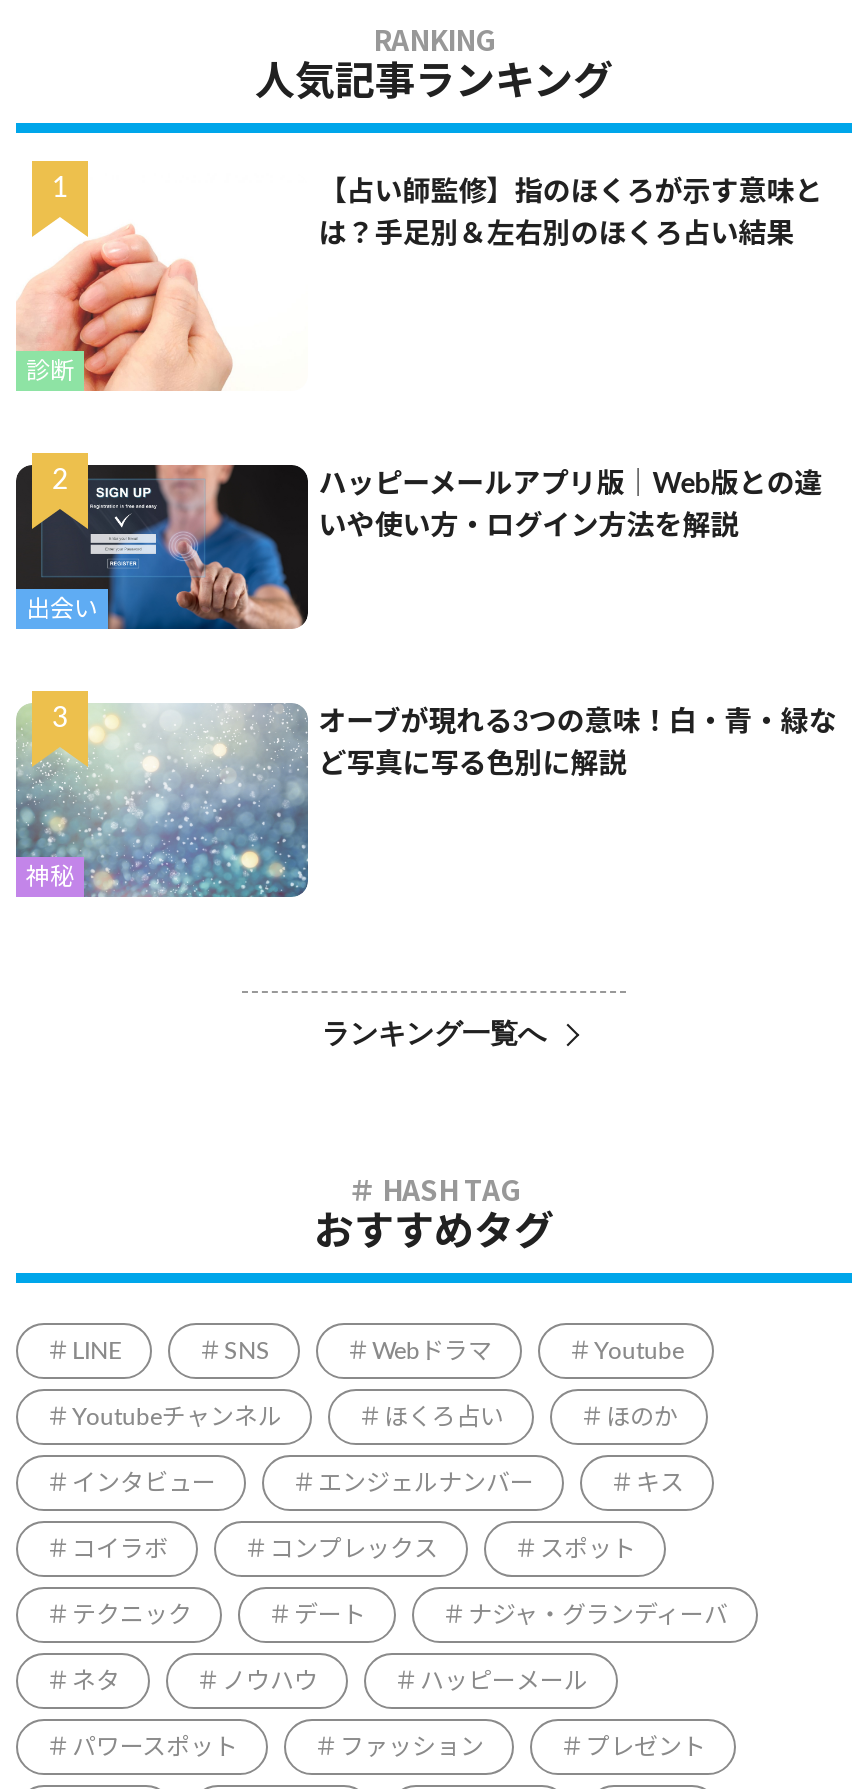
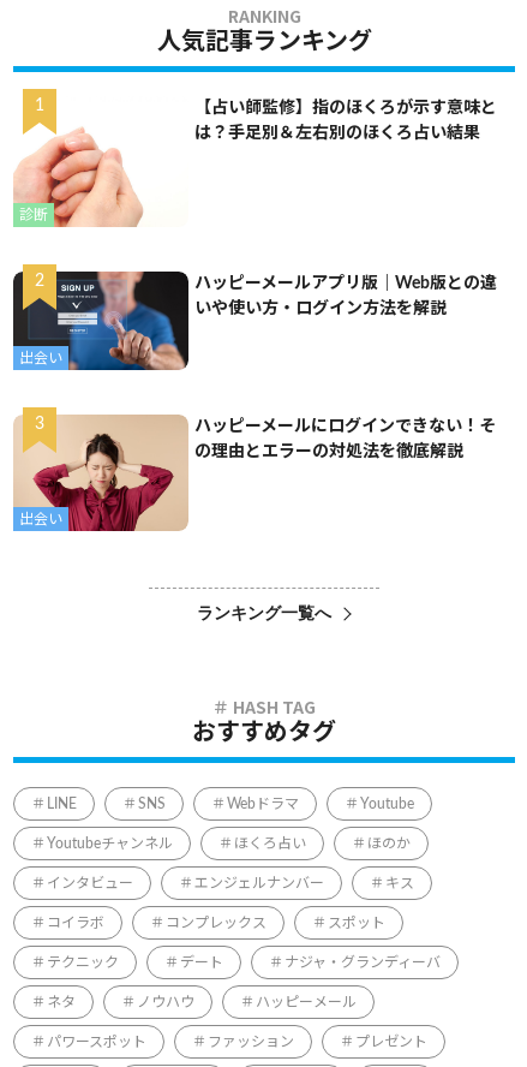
[14,703,310,899] [image] | 神秘 -> [13,415,188,532] [image] | 出会い
[319,709,837,737] オーブが現れる3つの意味！白・青・緑な -> [195,418,496,435] ハッピーメールにログインできない！そ
[319,751,627,779] ど写真に写る色別に解説 -> [195,443,464,460] の理由とエラーの対処法を徹底解説

